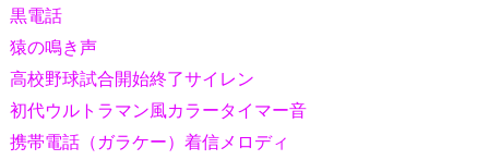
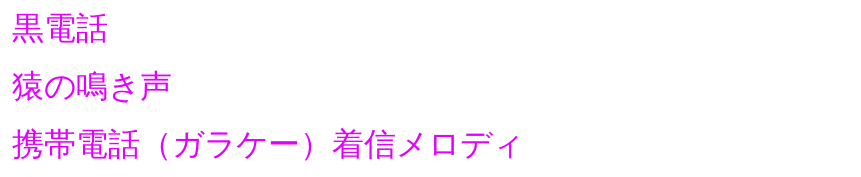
[10,70,307,120] 高校野球試合開始終了サイレン | 初代ウルトラマン風カラータイマー音 -> none

